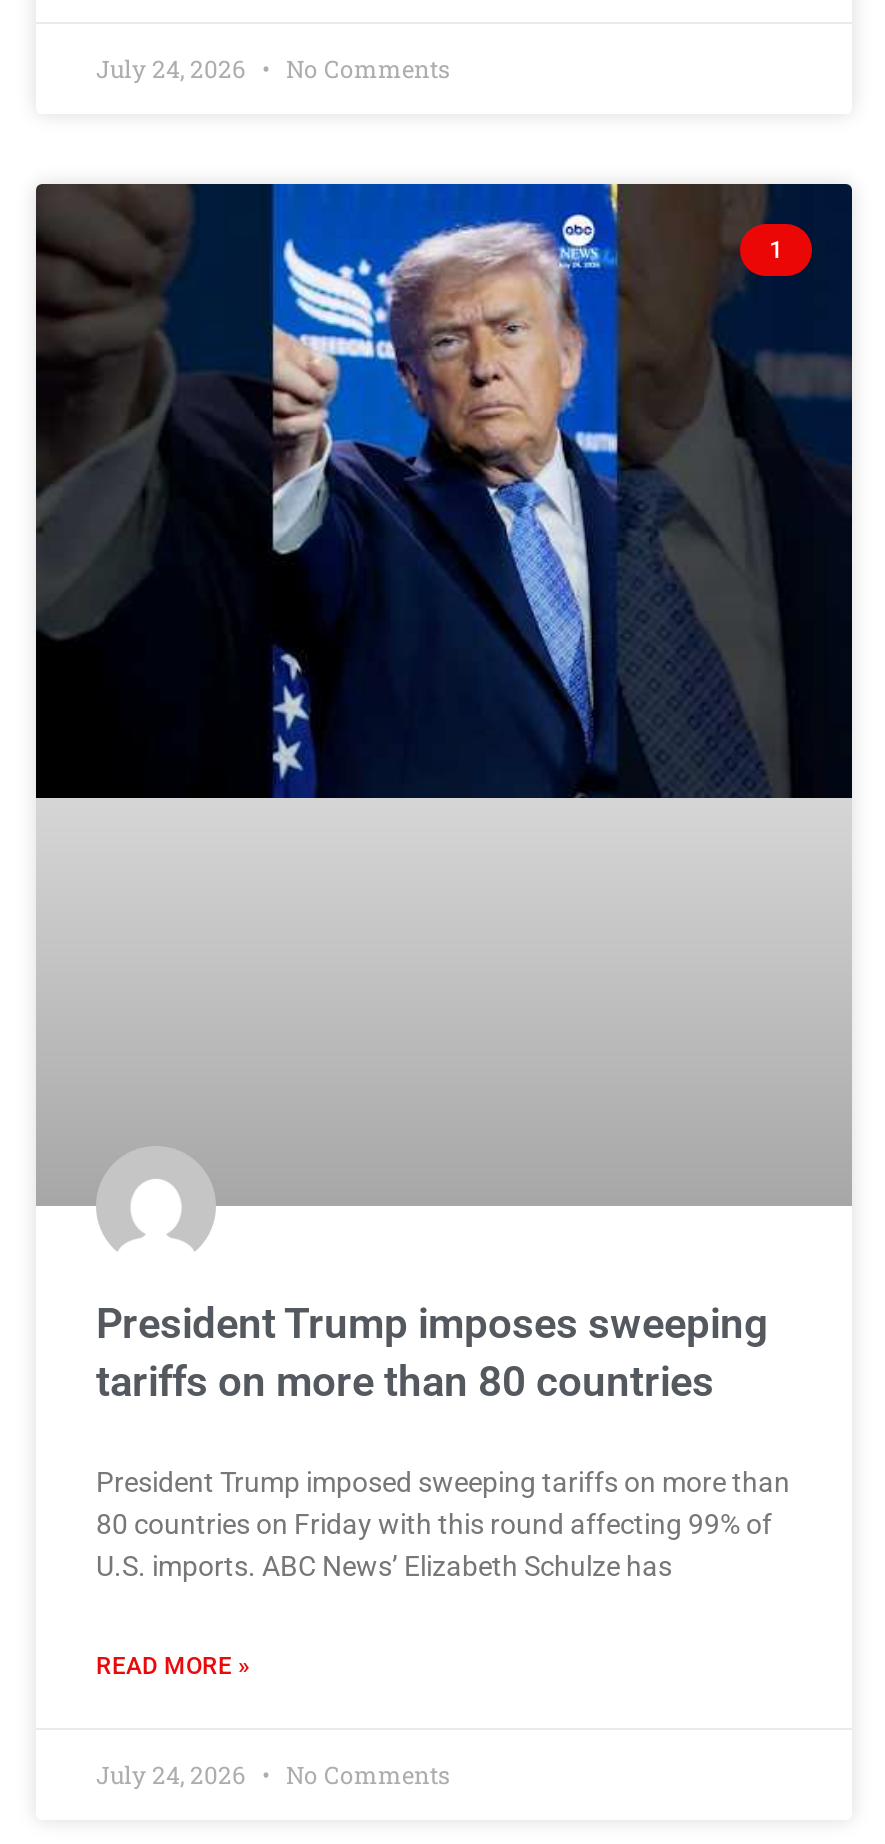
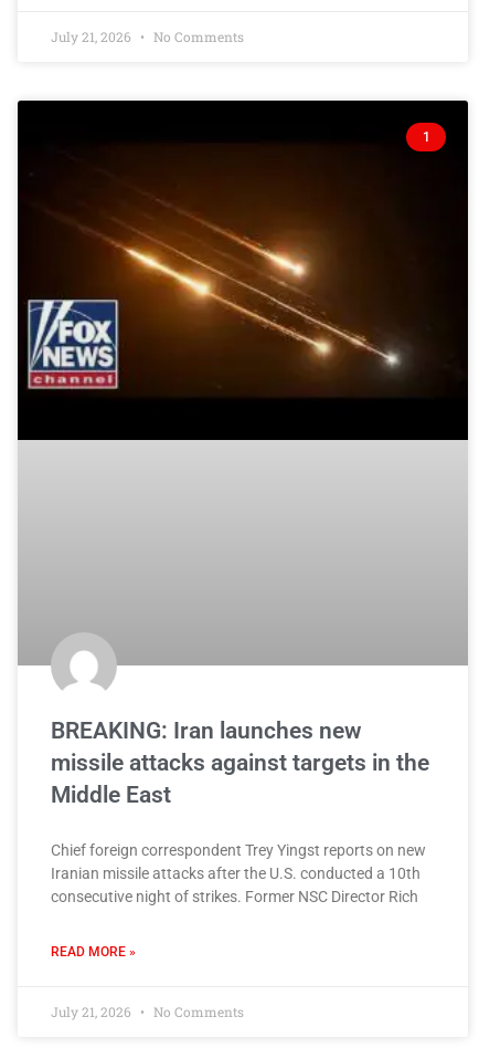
[96,52,450,84] July 24, 2026 No Comments -> [51,28,244,45] July 21, 2026 No Comments
[36,182,852,800] [image] -> [19,99,468,441] [image]
[96,1300,768,1406] President Trump imposes sweeping | tariffs on more than 80 countries -> [51,717,429,808] BREAKING: Iran launches new | missile attacks against targets in the | Middle East
[96,1466,790,1582] President Trump imposed sweeping tariffs on more than | 80 countries on Friday with this round affecting 99% of | U.S. imports. ABC News’ Elizabeth Schulze has -> [51,841,426,905] Chief foreign correspondent Trey Yingst reports on new | Iranian missile attacks after the U.S. conducted a 10th | consecutive night of strikes. Former NSC Director Rich
[96,1758,450,1790] July 24, 2026 No Comments -> [51,1002,244,1020] July 21, 2026 No Comments

